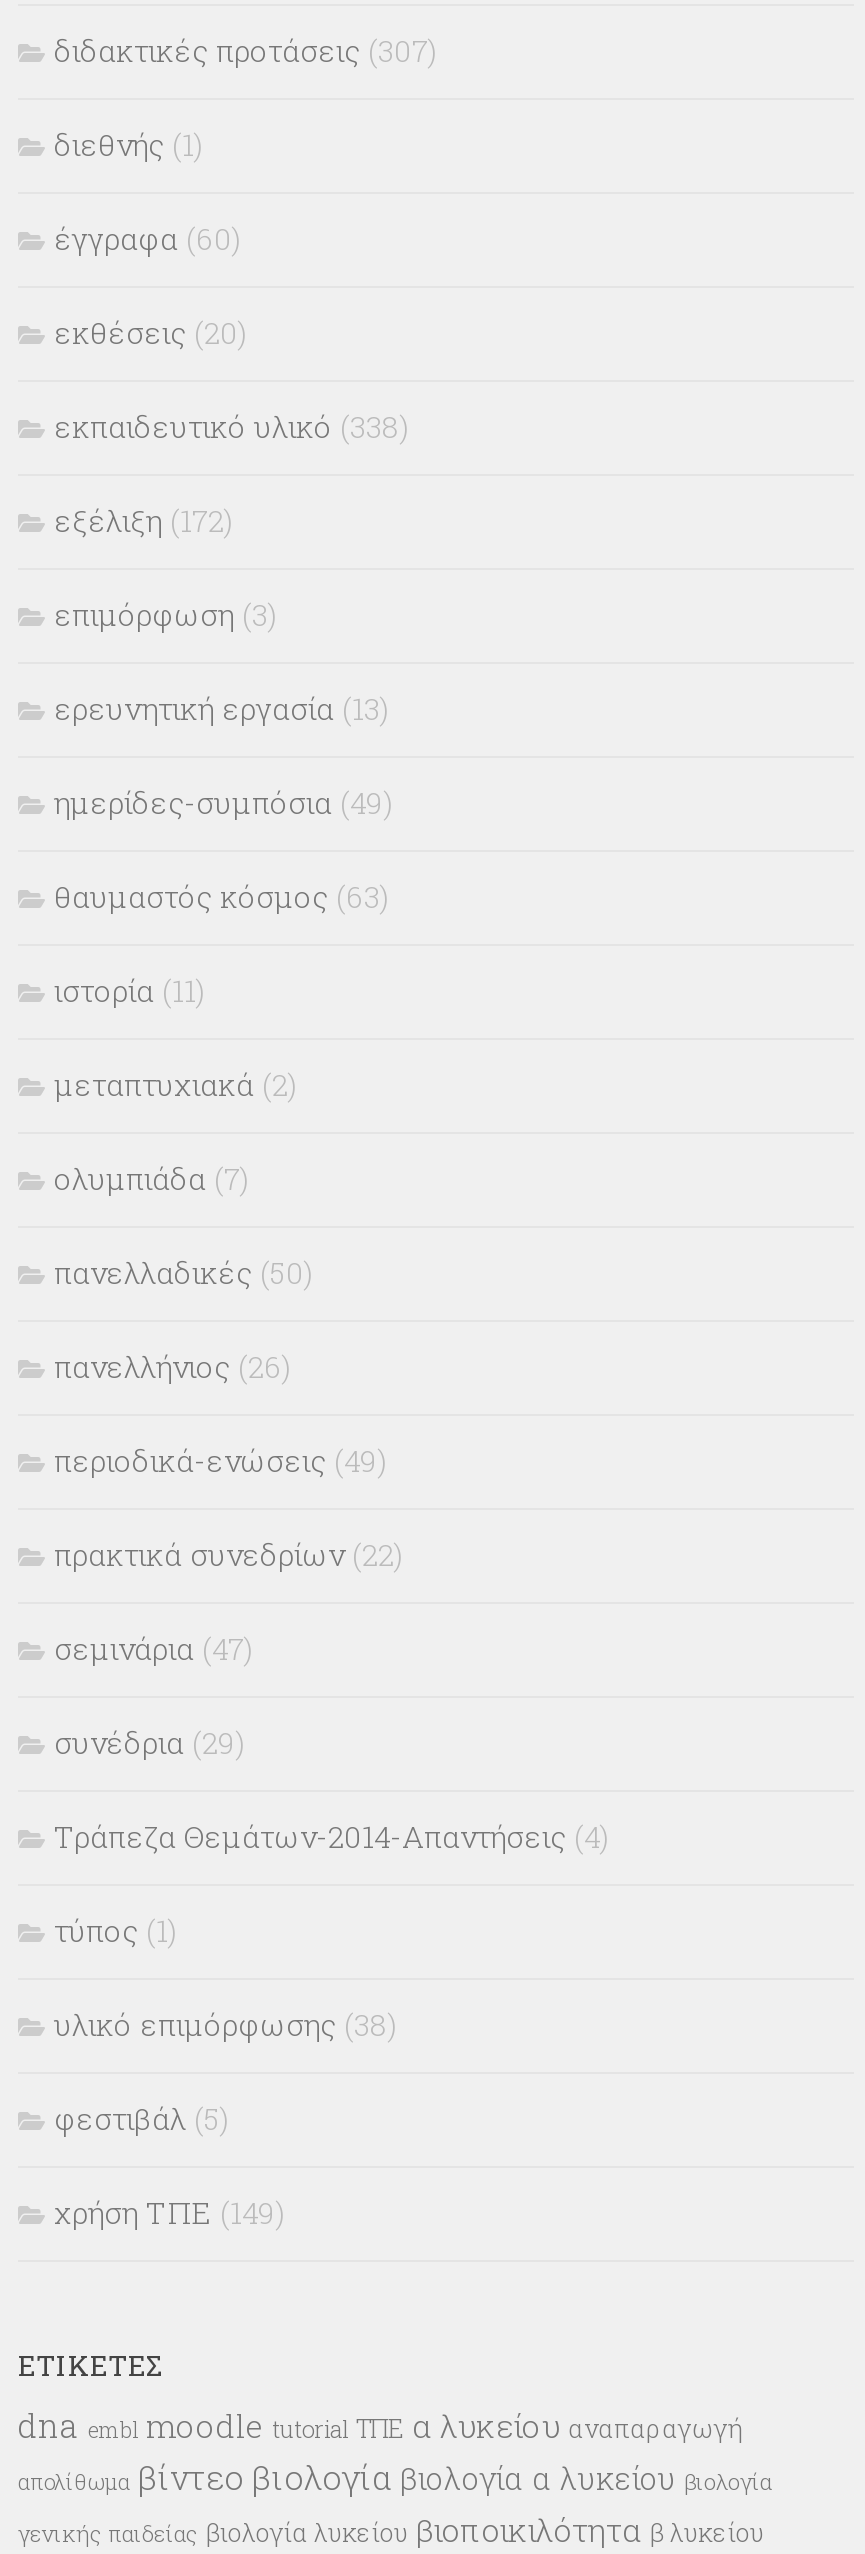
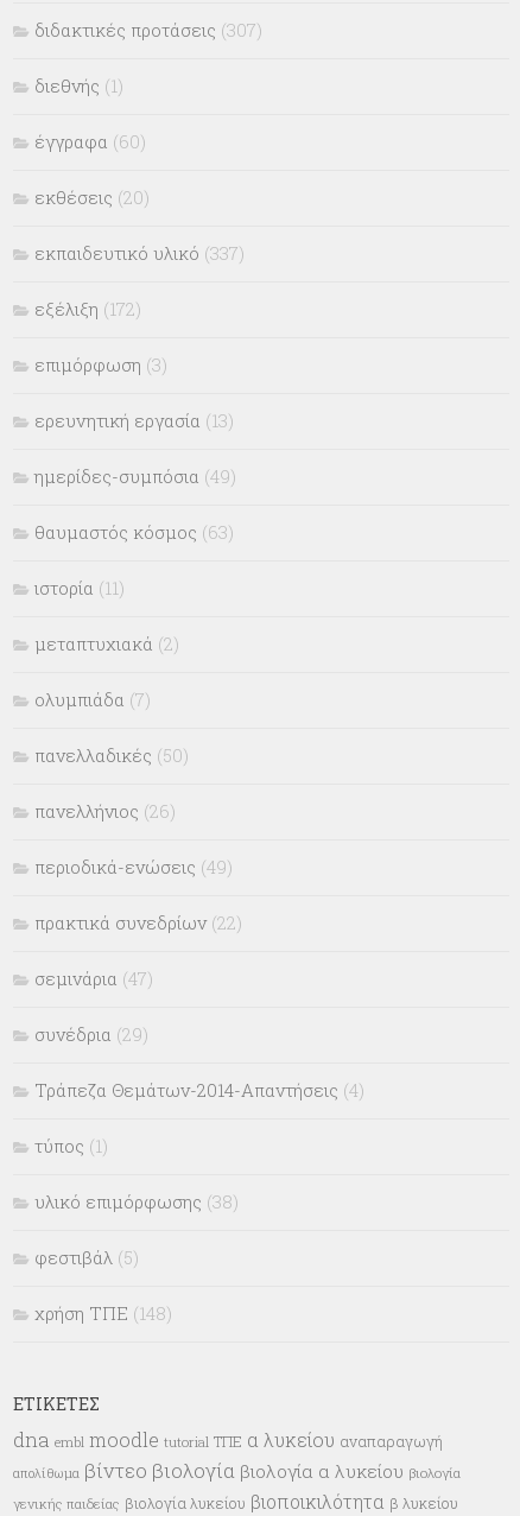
[54,406,410,446] εκπαιδευτικό υλικό (338) -> [34,241,245,265] εκπαιδευτικό υλικό (337)
[54,2192,286,2232] χρήση ΤΠΕ (149) -> [34,1301,172,1325] χρήση ΤΠΕ (148)

